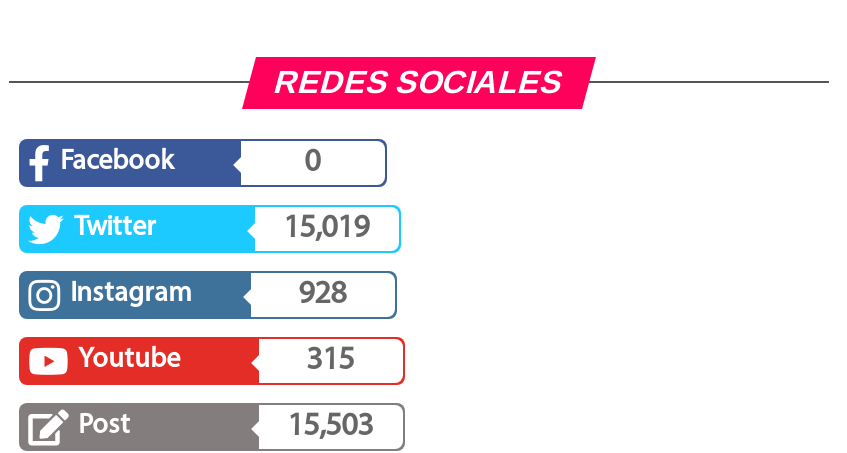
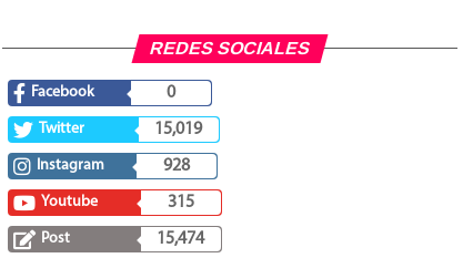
[287,411,373,443] 15,503 -> [157,230,205,248] 15,474

